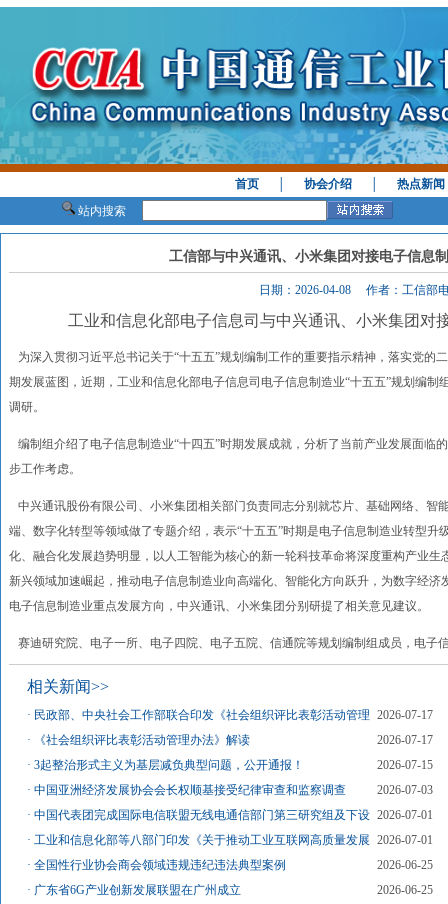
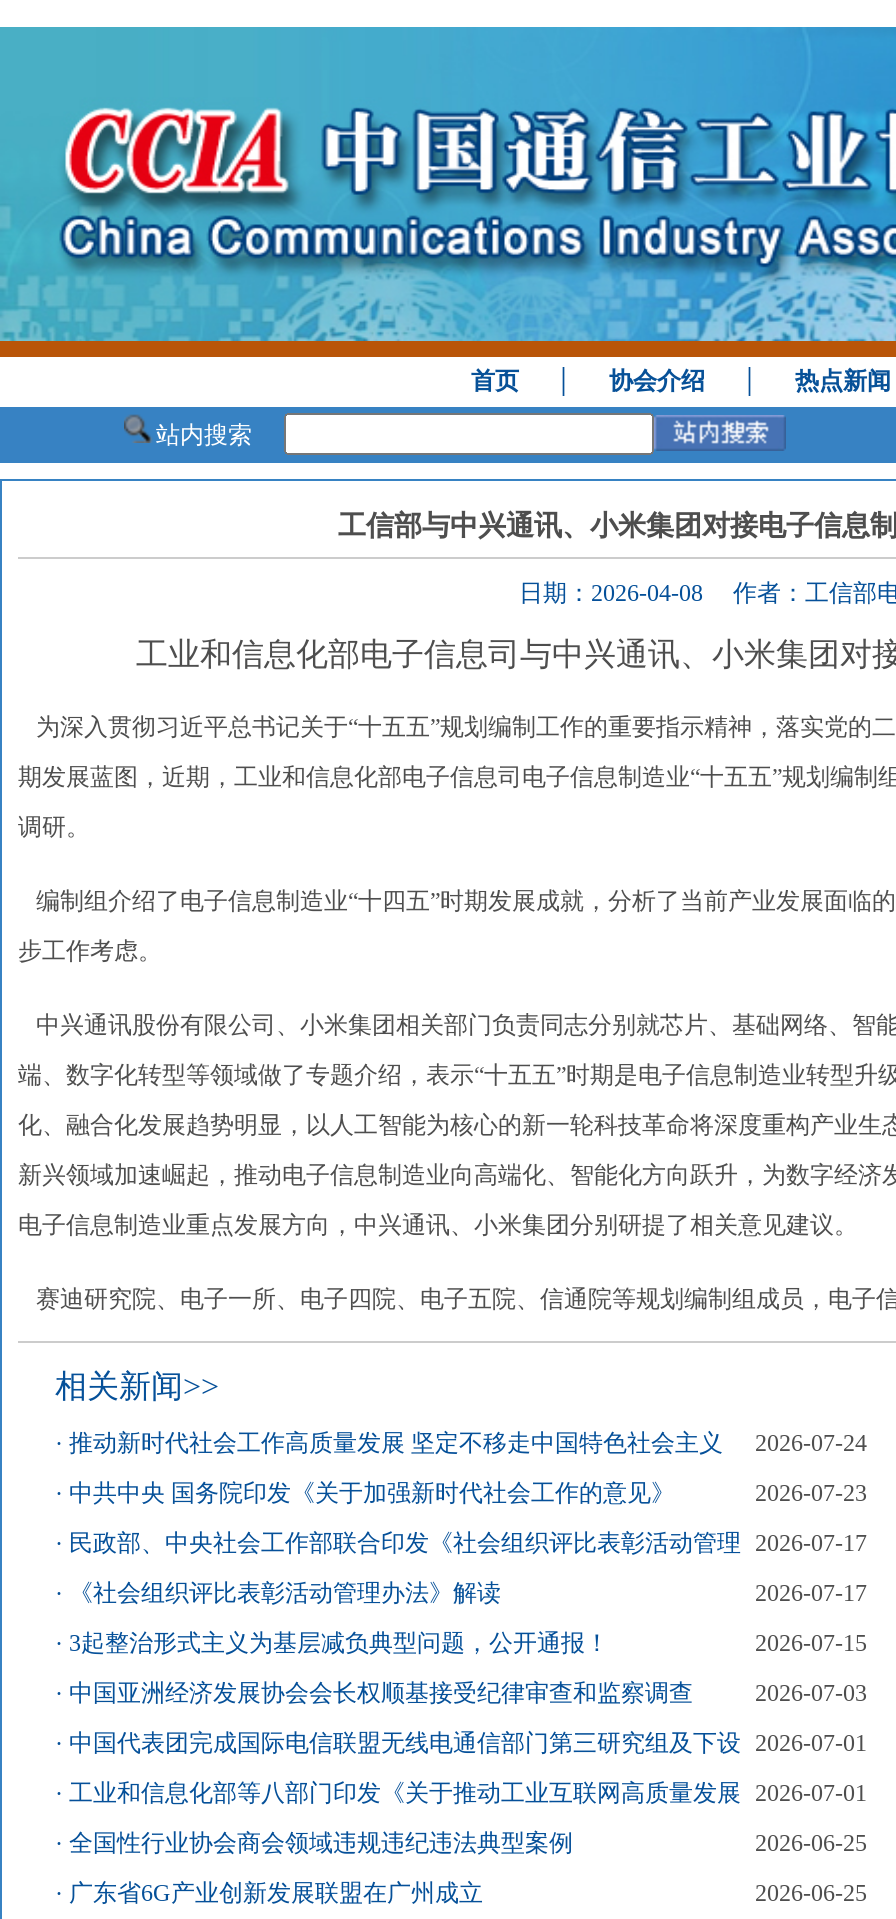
none -> [55,1429,867,1507] ·推动新时代社会工作高质量发展 坚定不移走中国特色社会主义 | 2026-07-24 | ·中共中央 国务院印发《关于加强新时代社会工作的意见》 | 2026-07-23

